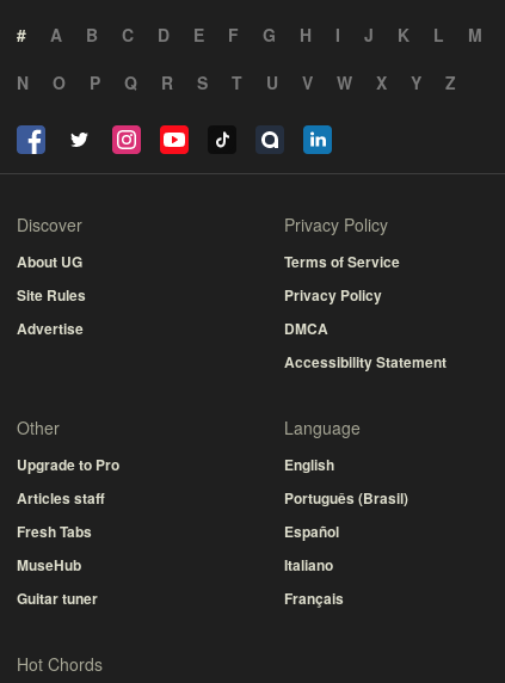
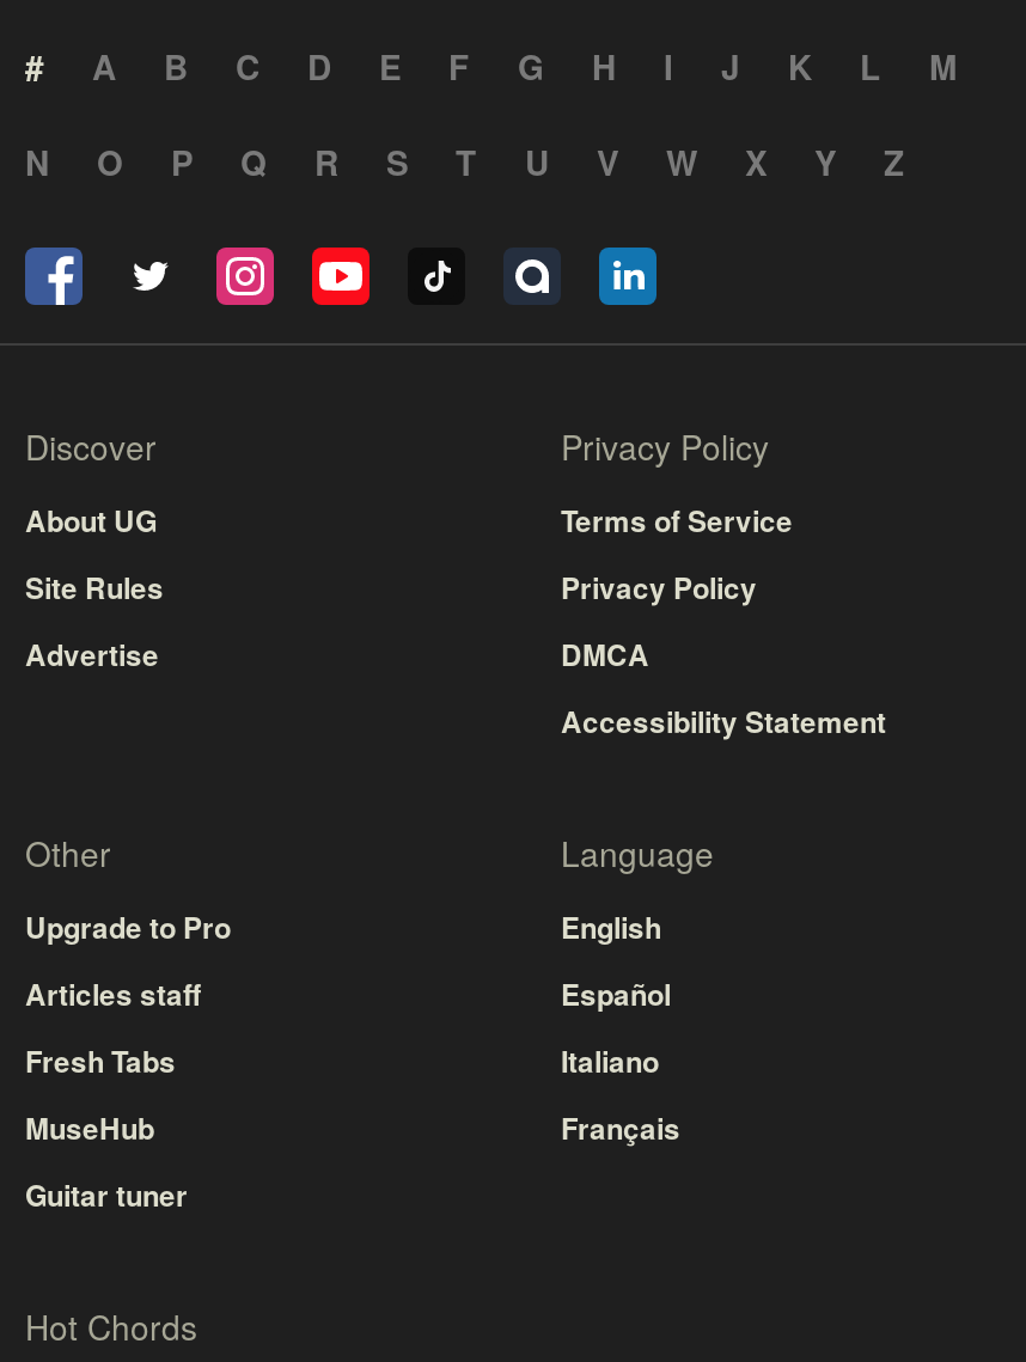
[284,487,408,509] Português (Brasil) -> none
moved [284,521,344,609] -> [561,973,680,1150]: Español | Italiano | Français

